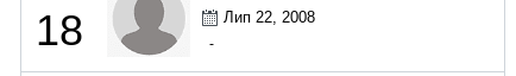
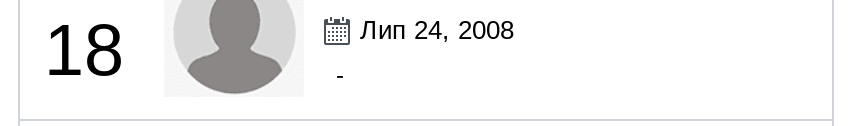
[224,9,315,27] Лип 22, 2008 -> [360,15,514,45] Лип 24, 2008

